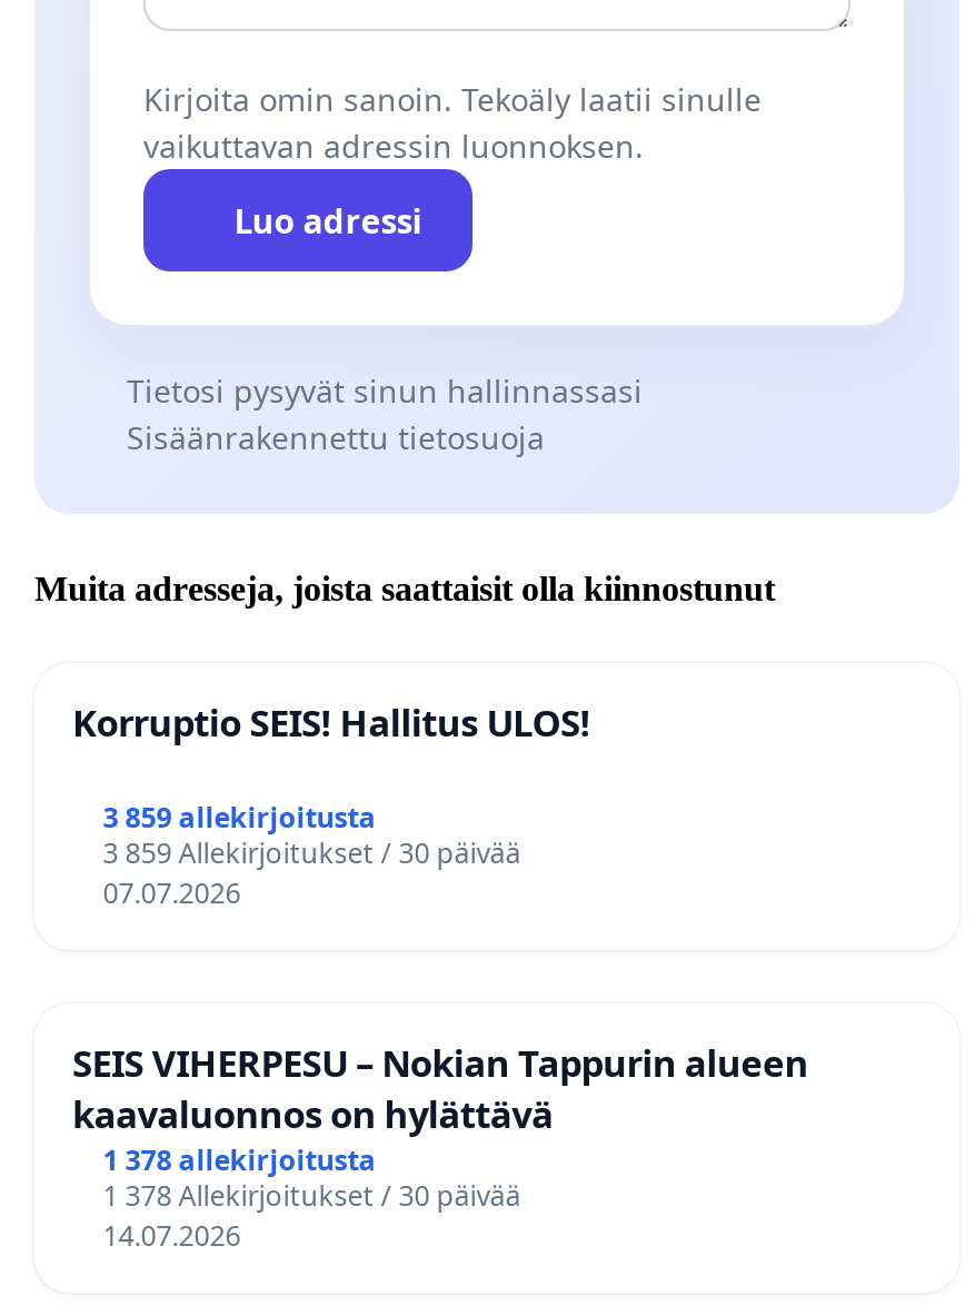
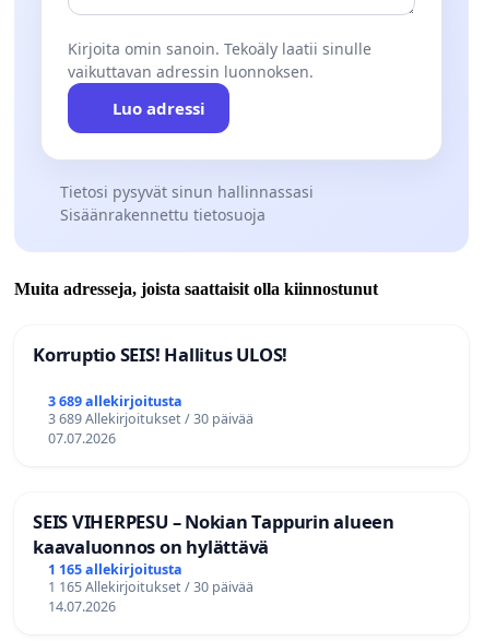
[103,799,376,837] 3 859 allekirjoitusta -> [48,392,182,411] 3 689 allekirjoitusta
[103,835,521,873] 3 859 Allekirjoitukset / 30 päivää -> [48,410,253,428] 3 689 Allekirjoitukset / 30 päivää
[103,1142,376,1180] 1 378 allekirjoitusta -> [48,560,182,579] 1 165 allekirjoitusta
[103,1177,521,1215] 1 378 Allekirjoitukset / 30 päivää -> [48,578,253,596] 1 165 Allekirjoitukset / 30 päivää

